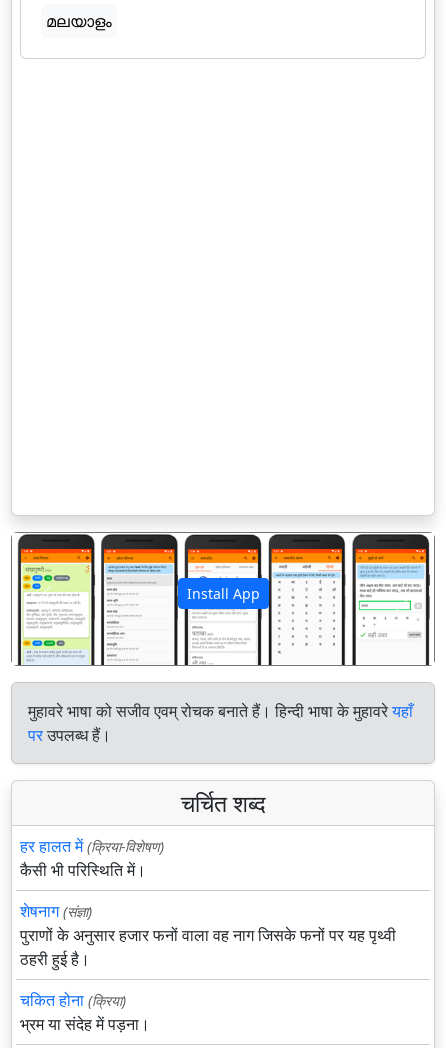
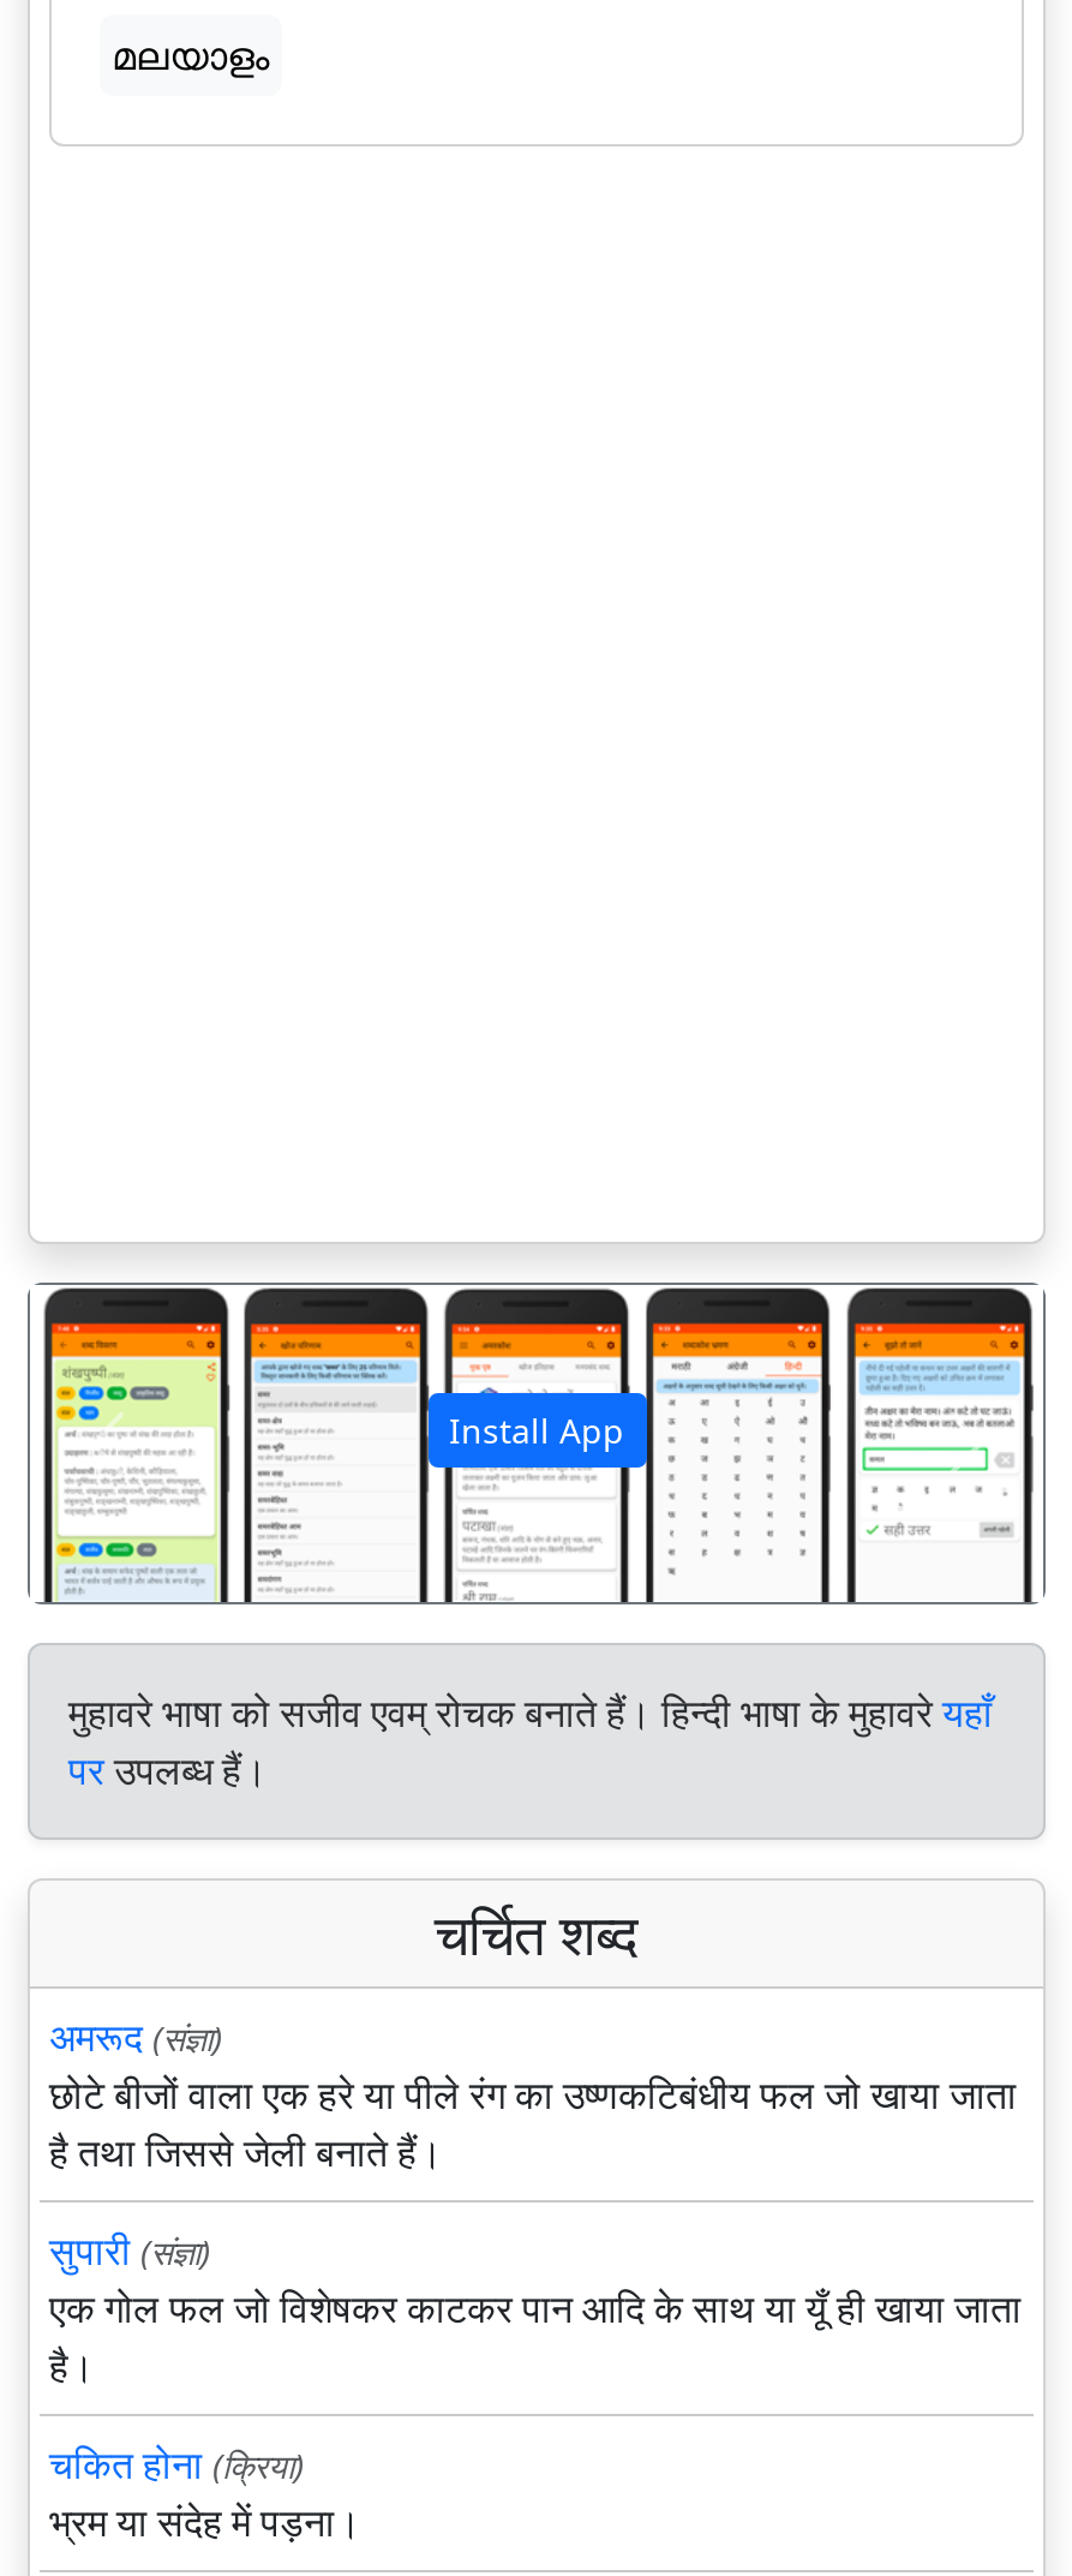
[20,835,164,881] हर हालत में (क्रिया-विशेषण) | कैसी भी परिस्थिति में। -> [49,2011,1017,2179] अमरूद (संज्ञा) | छोटे बीजों वाला एक हरे या पीले रंग का उष्णकटिबंधीय फल जो खाया जाता | है तथा जिससे जेली बनाते हैं।
[20,900,396,970] शेषनाग (संज्ञा) | पुराणों के अनुसार हजार फनों वाला वह नाग जिसके फनों पर यह पृथ्वी | ठहरी हुई है। -> [49,2225,1022,2393] सुपारी (संज्ञा) | एक गोल फल जो विशेषकर काटकर पान आदि के साथ या यूँ ही खाया जाता | है।

